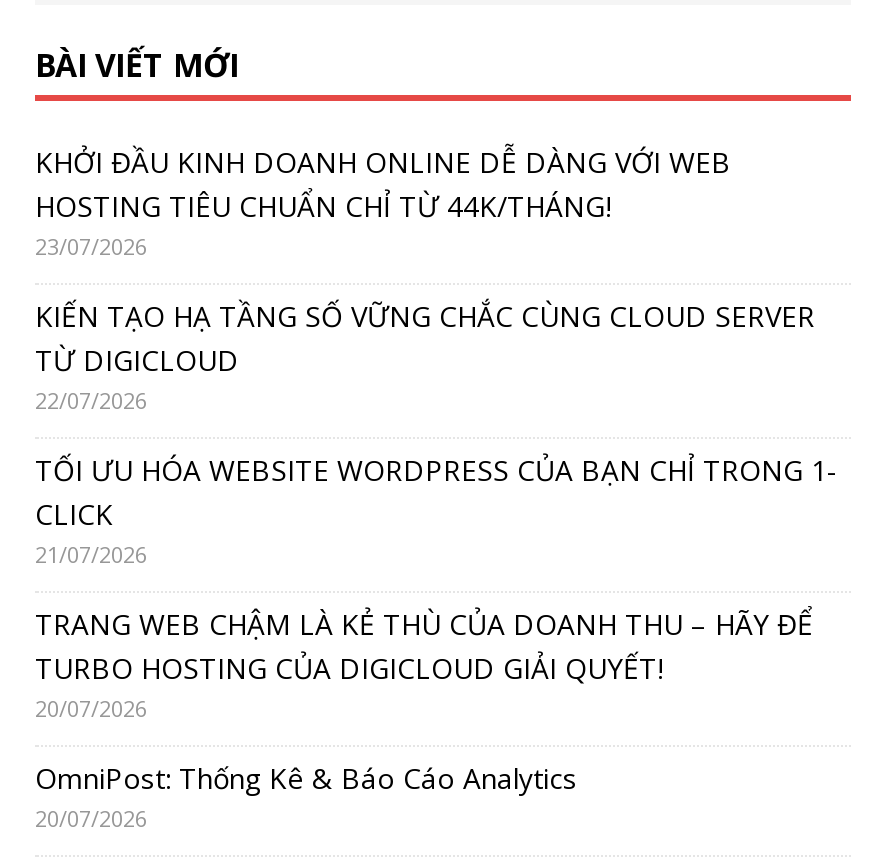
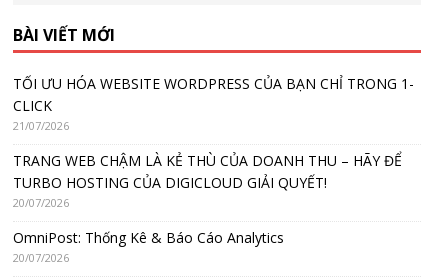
[35,143,815,415] KHỞI ĐẦU KINH DOANH ONLINE DỄ DÀNG VỚI WEB | HOSTING TIÊU CHUẨN CHỈ TỪ 44K/THÁNG! | 23/07/2026 | KIẾN TẠO HẠ TẦNG SỐ VỮNG CHẮC CÙNG CLOUD SERVER | TỪ DIGICLOUD | 22/07/2026 -> none

